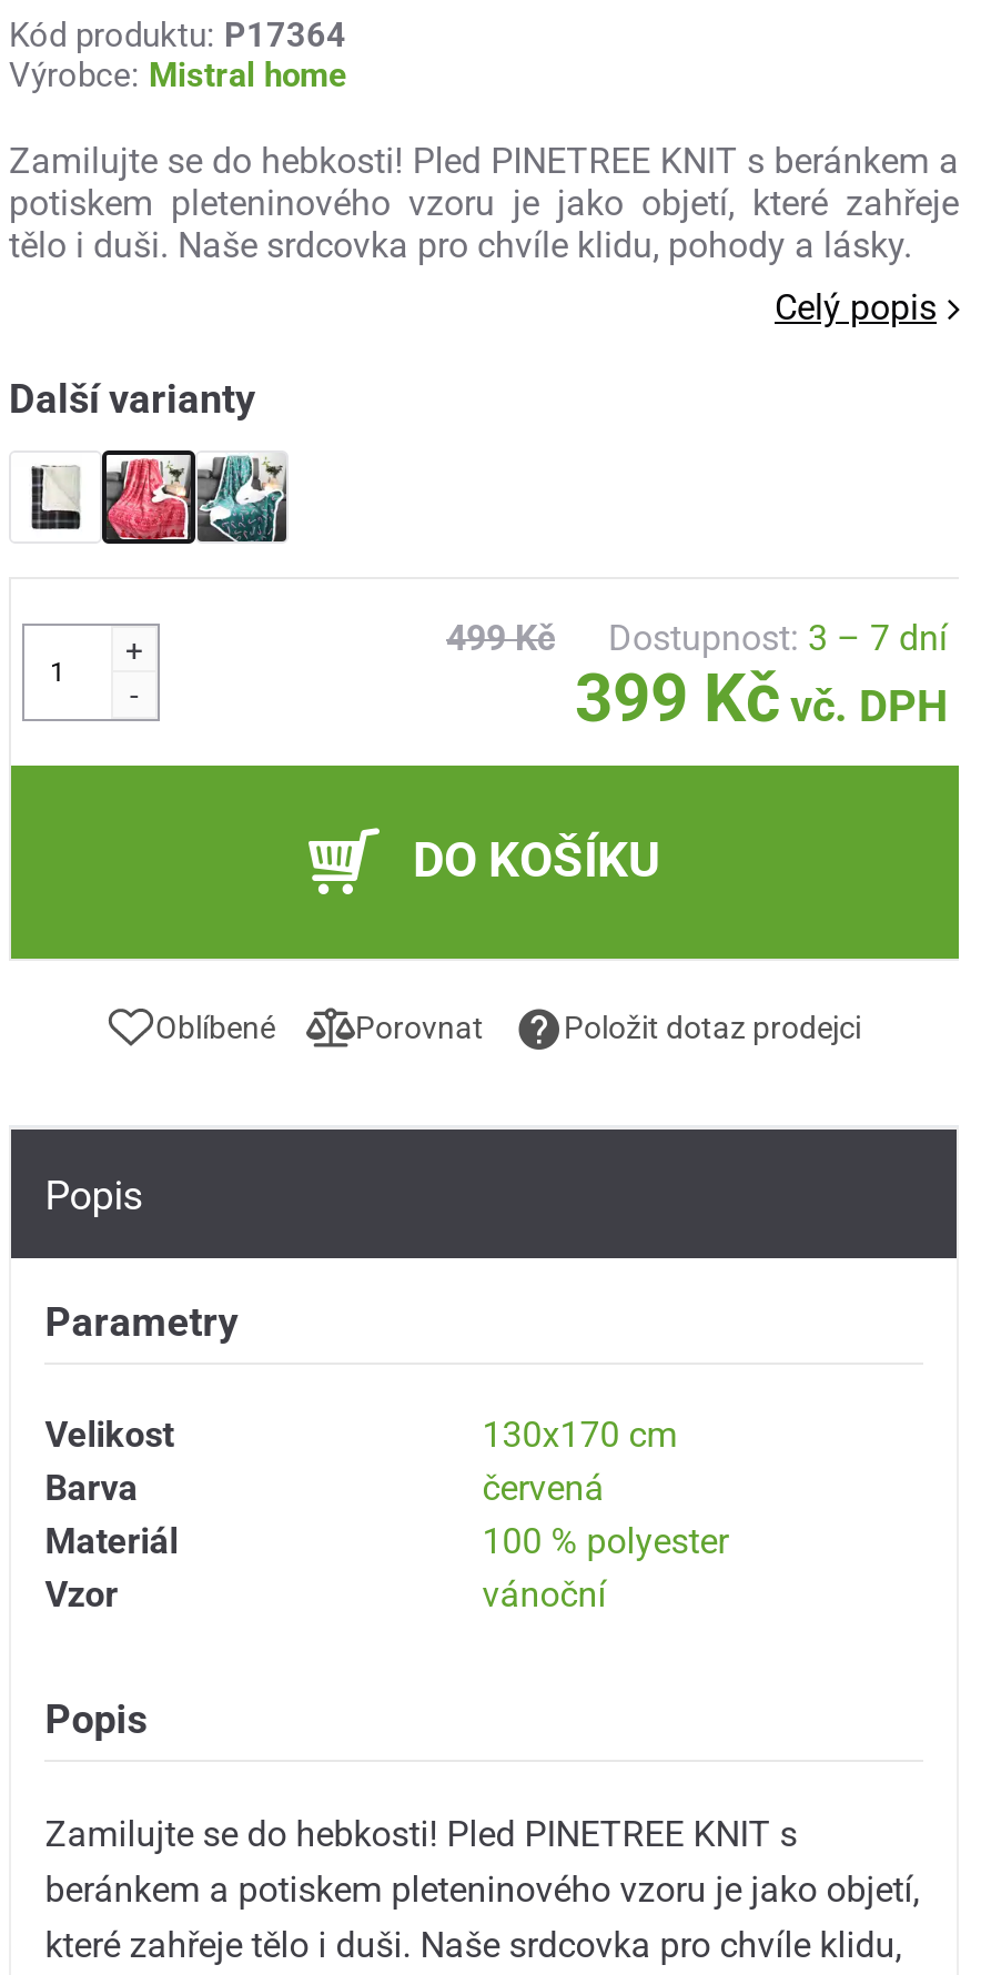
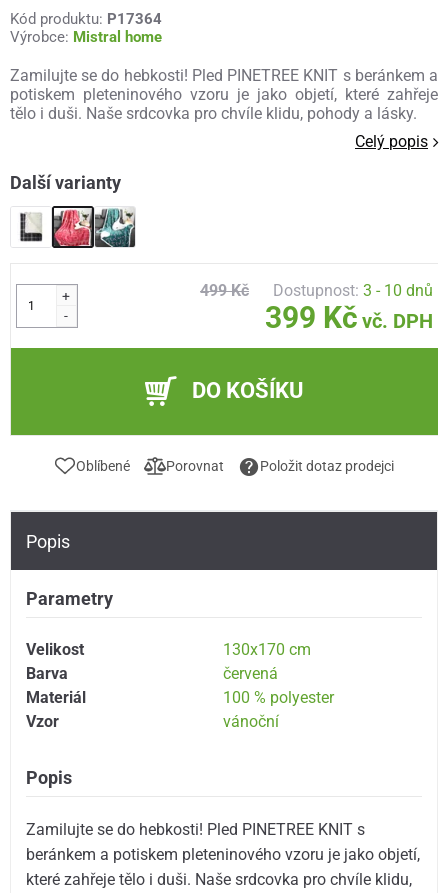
[608,617,948,660] Dostupnost: 3 – 7 dní -> [273,281,433,300] Dostupnost: 3 - 10 dnů

